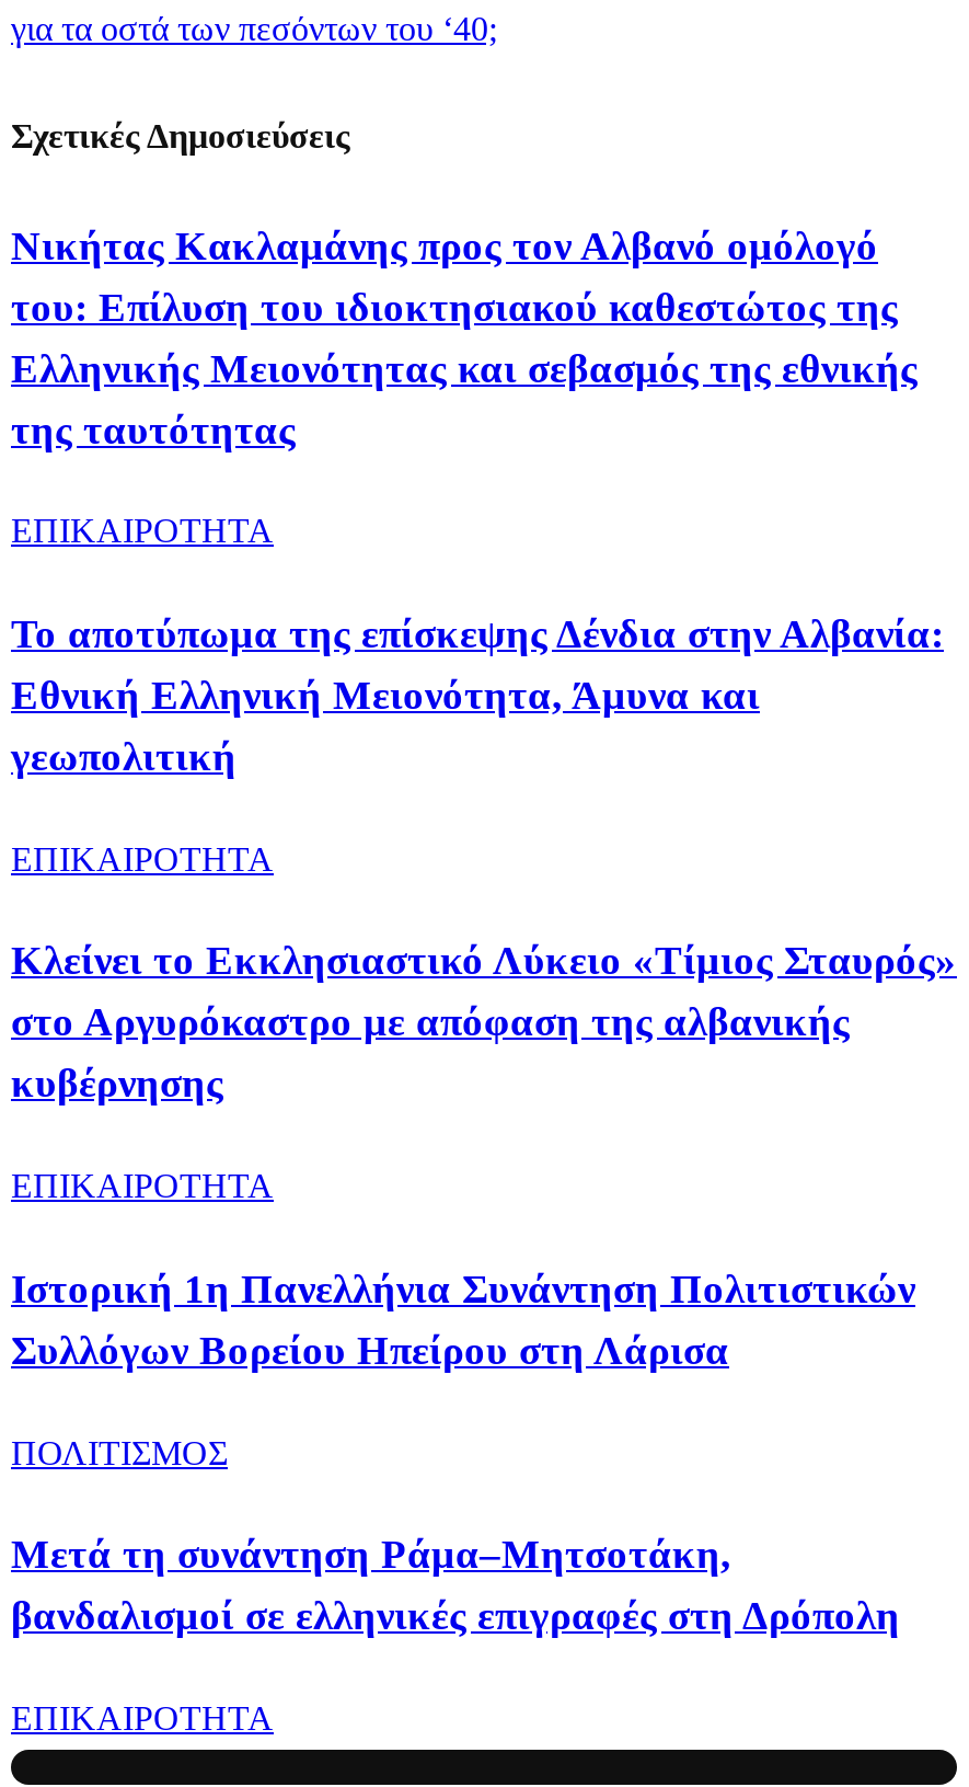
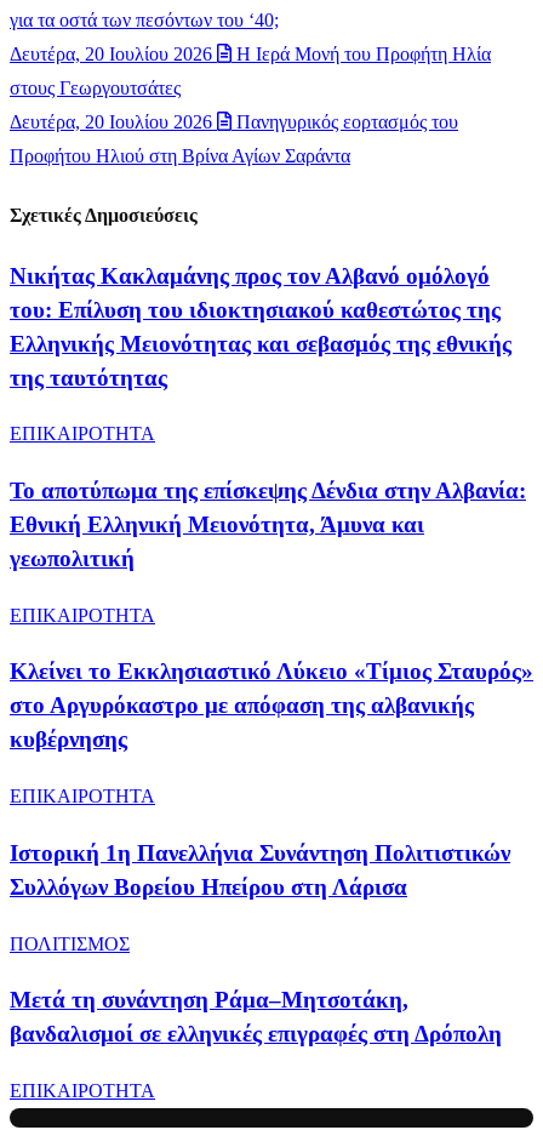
none -> [10,44,491,166] Δευτέρα, 20 Ιουλίου 2026 | Η Ιερά Μονή του Προφήτη Ηλία | στους Γεωργουτσάτες | Δευτέρα, 20 Ιουλίου 2026 | Πανηγυρικός εορτασμός του | Προφήτου Ηλιού στη Βρίνα Αγίων Σαράντα

